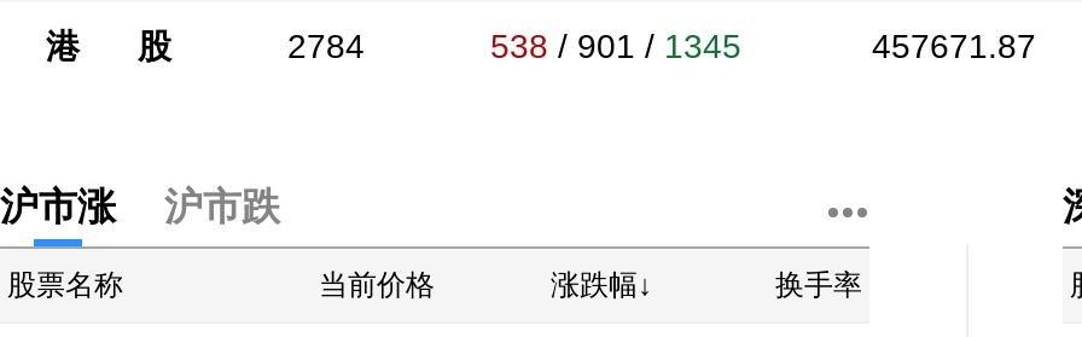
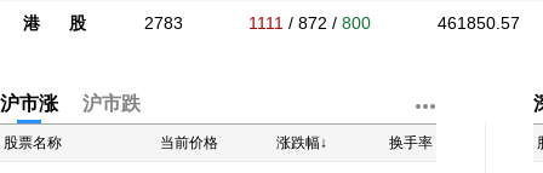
[287,27,365,65] 2784 -> [144,13,183,33] 2783
[490,27,741,65] 538 / 901 / 1345 -> [248,13,370,33] 1111 / 872 / 800
[872,27,1036,65] 457671.87 -> [438,13,520,33] 461850.57

